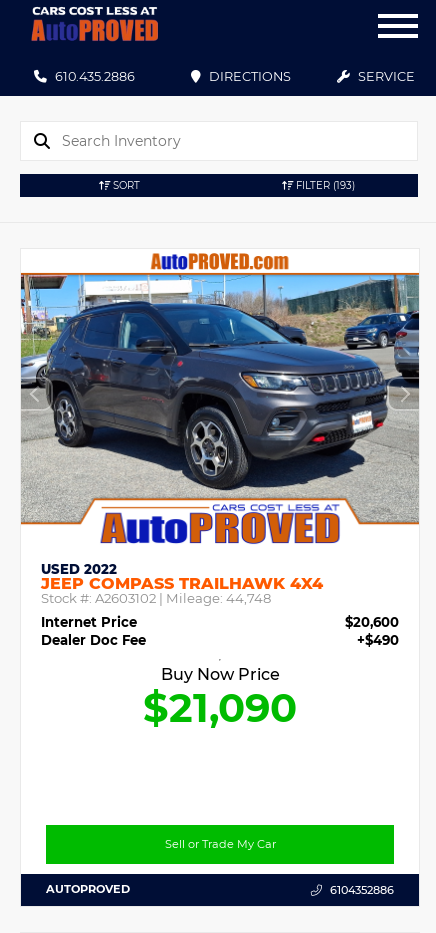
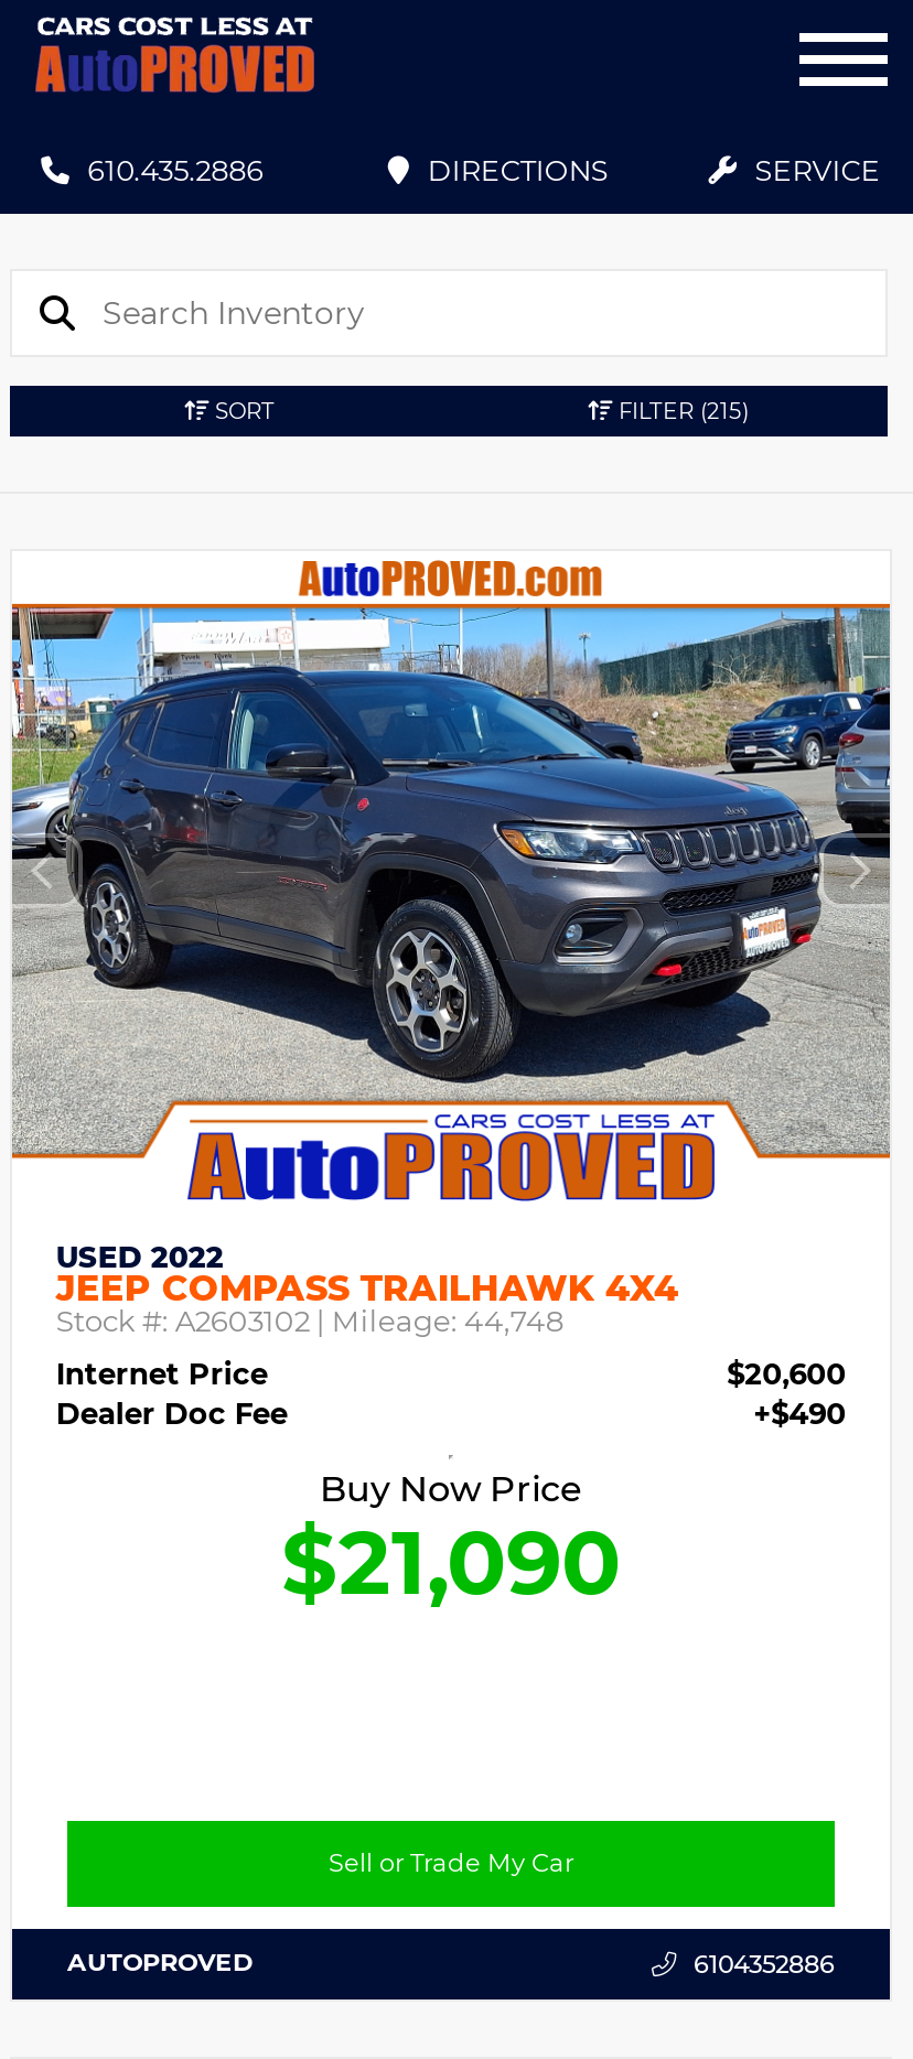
[293,179,355,192] FILTER (193) -> [612,396,749,425] FILTER (215)

